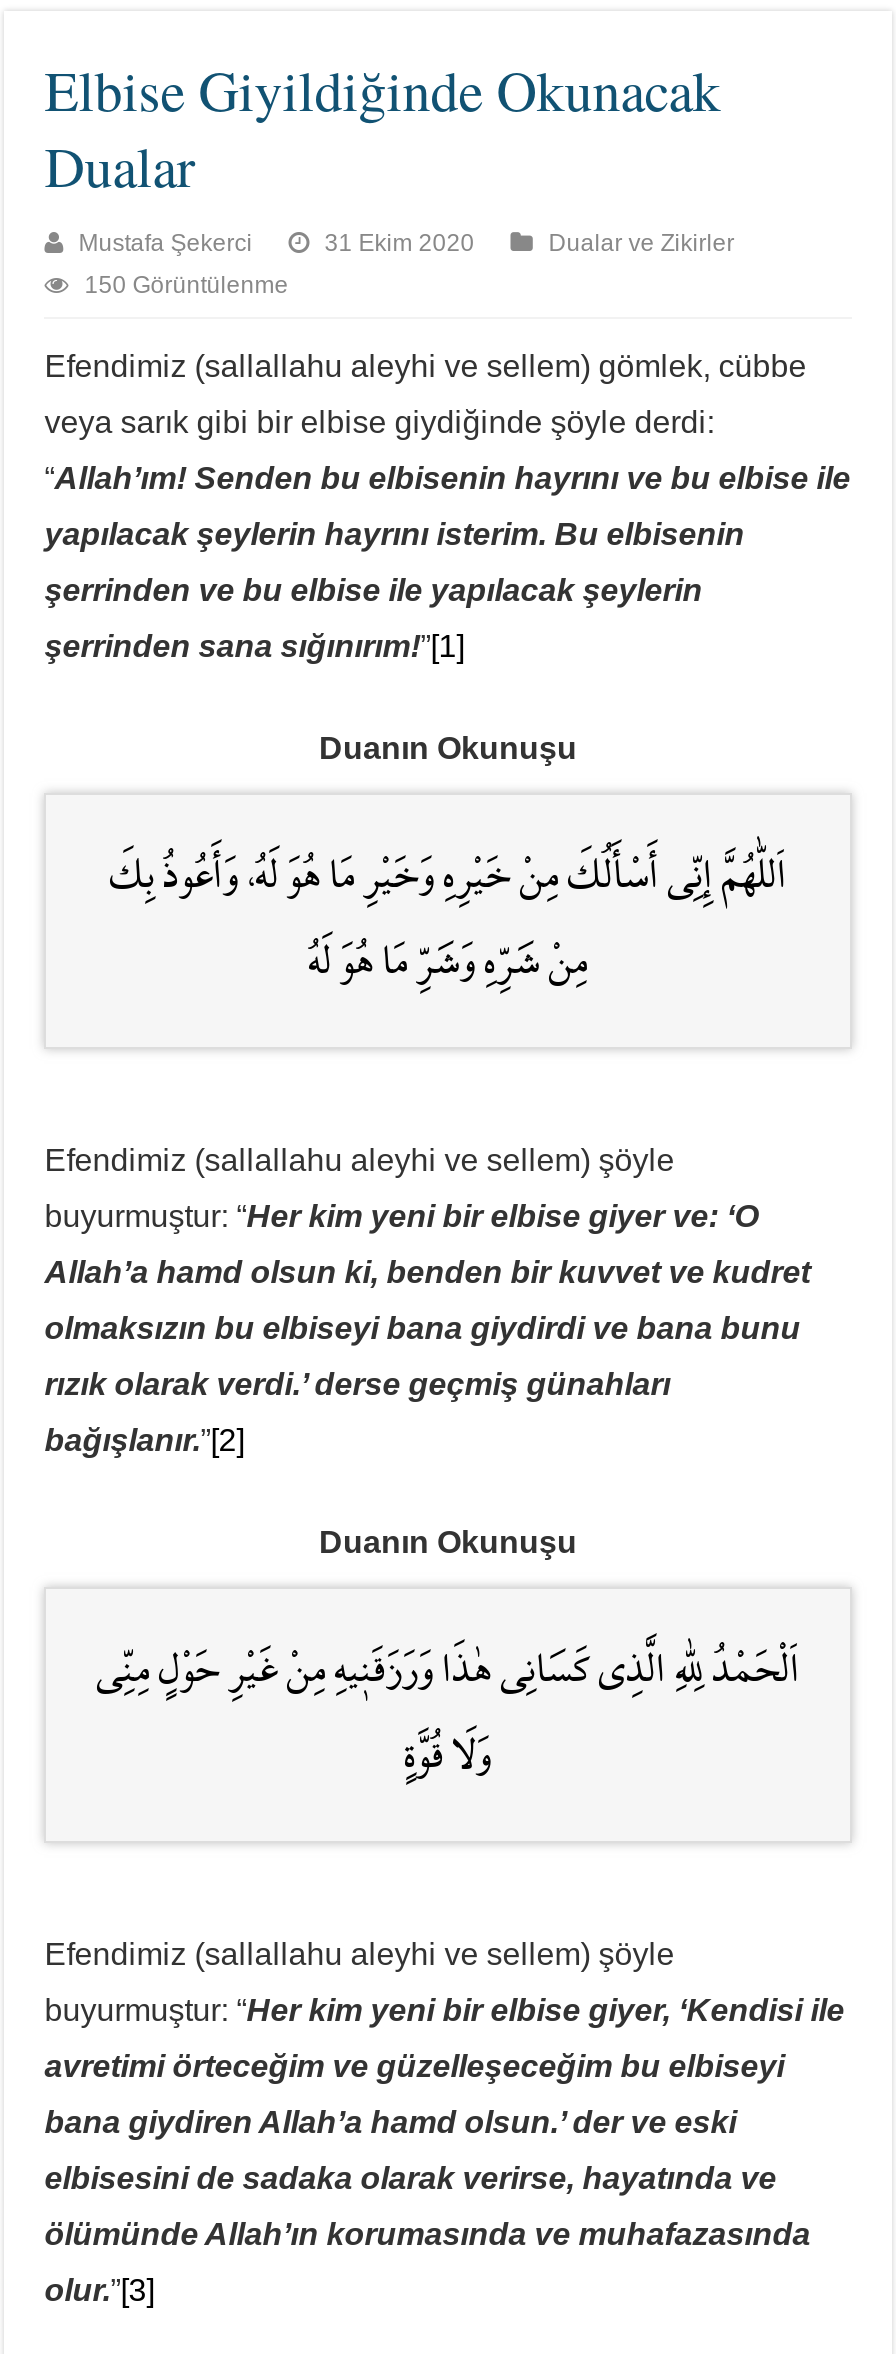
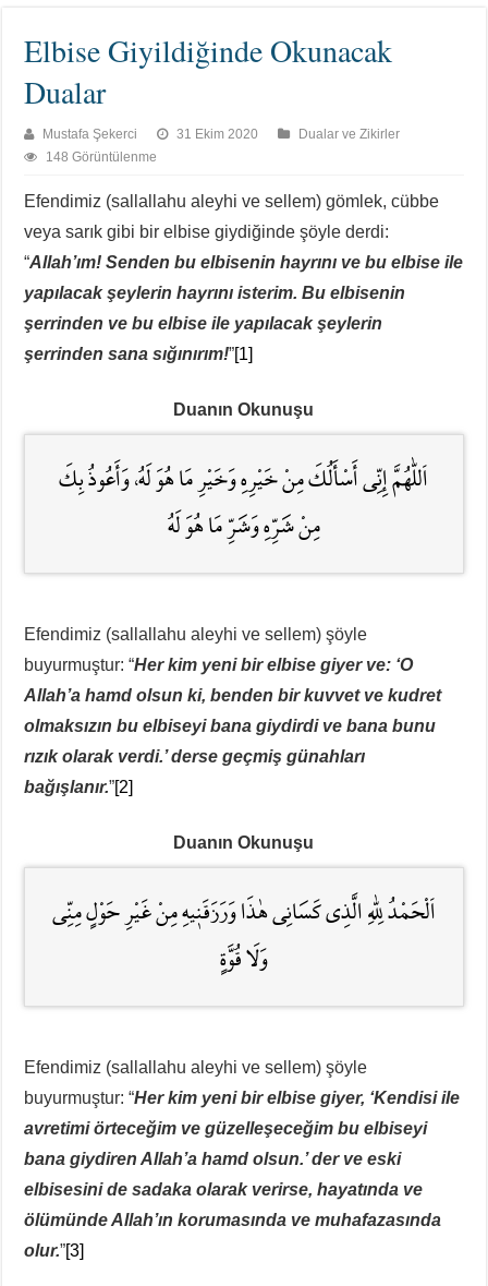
[84,271,288,299] 150 Görüntülenme -> [46,149,157,165] 148 Görüntülenme

